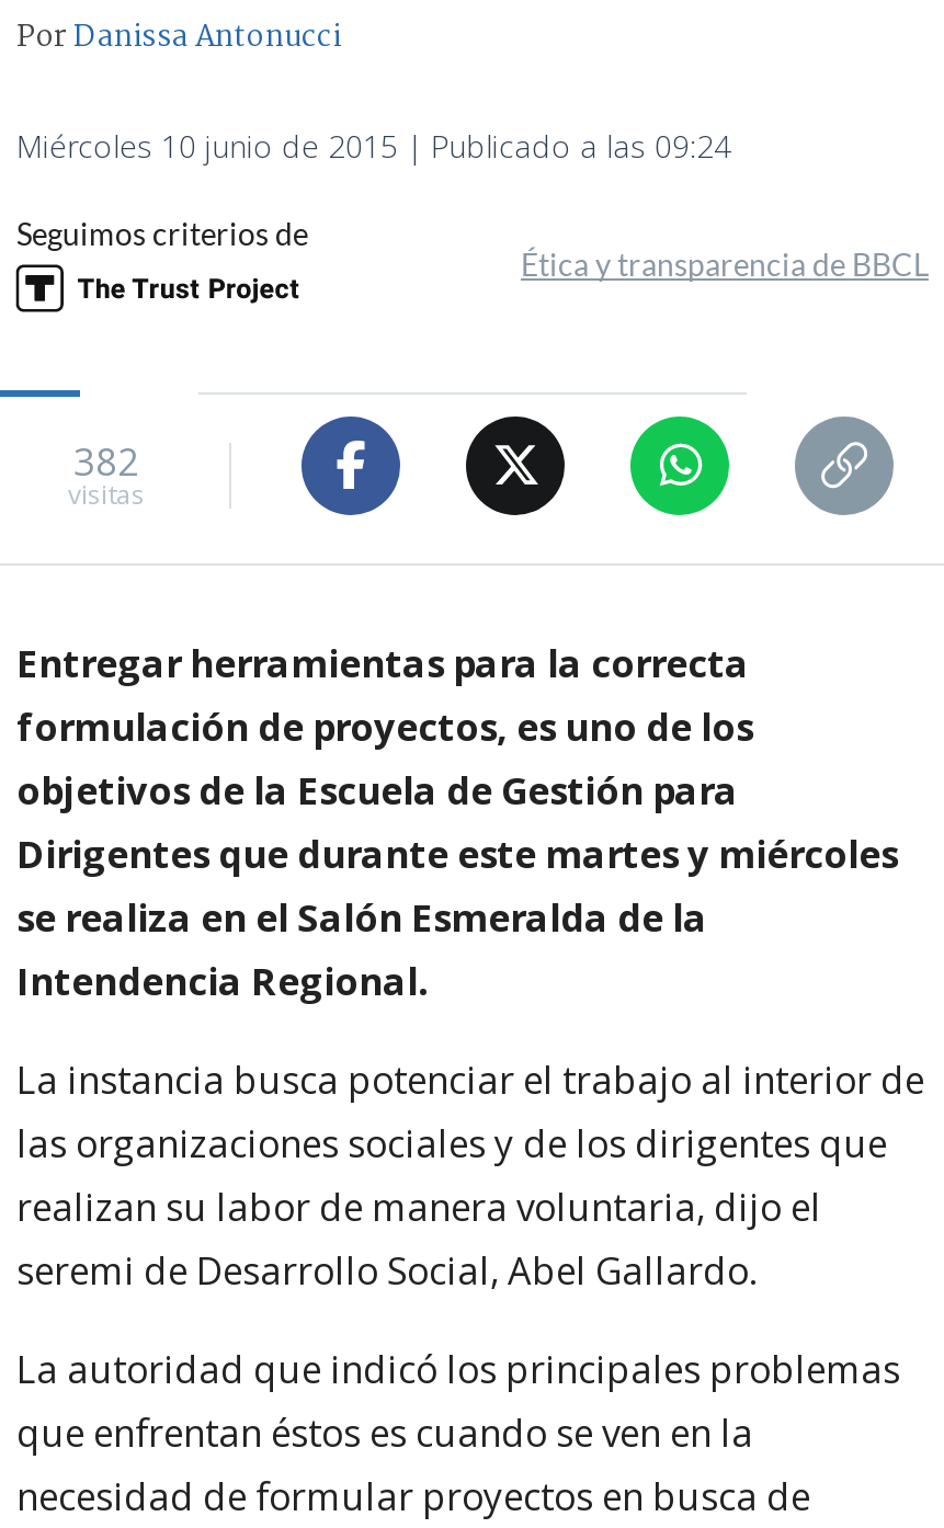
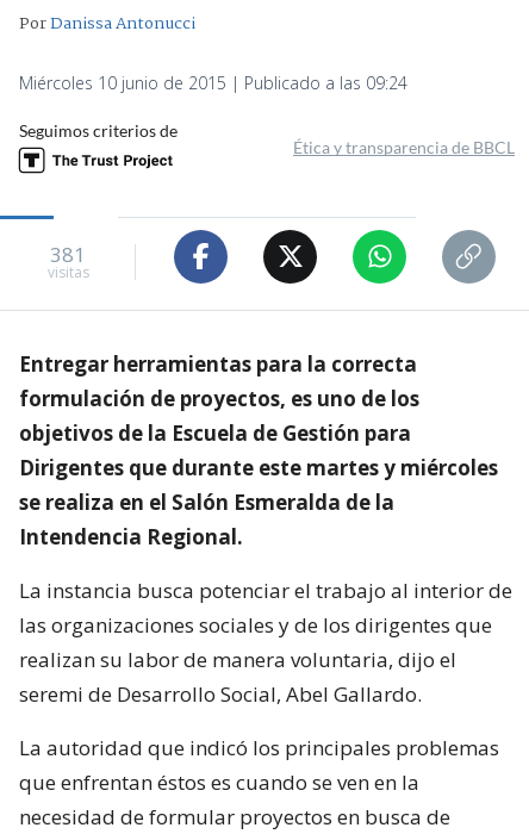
[73,437,139,487] 382 -> [50,241,86,268] 381

